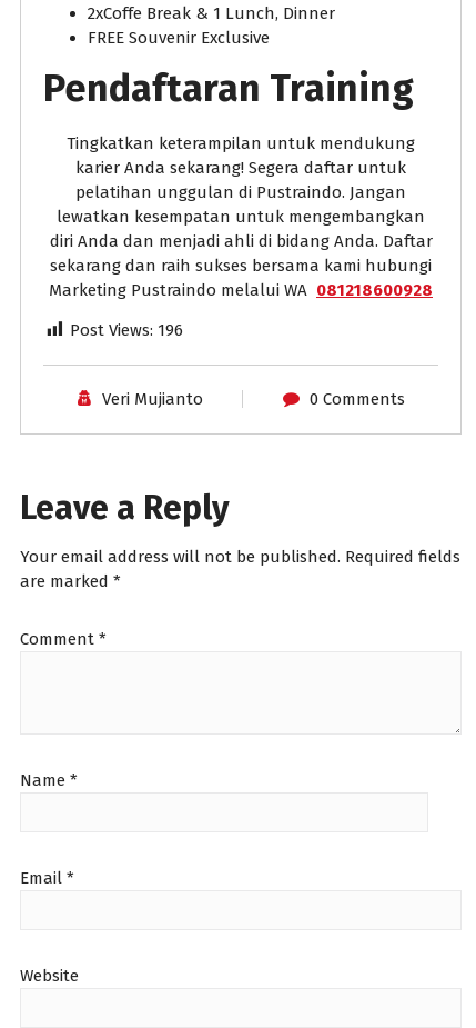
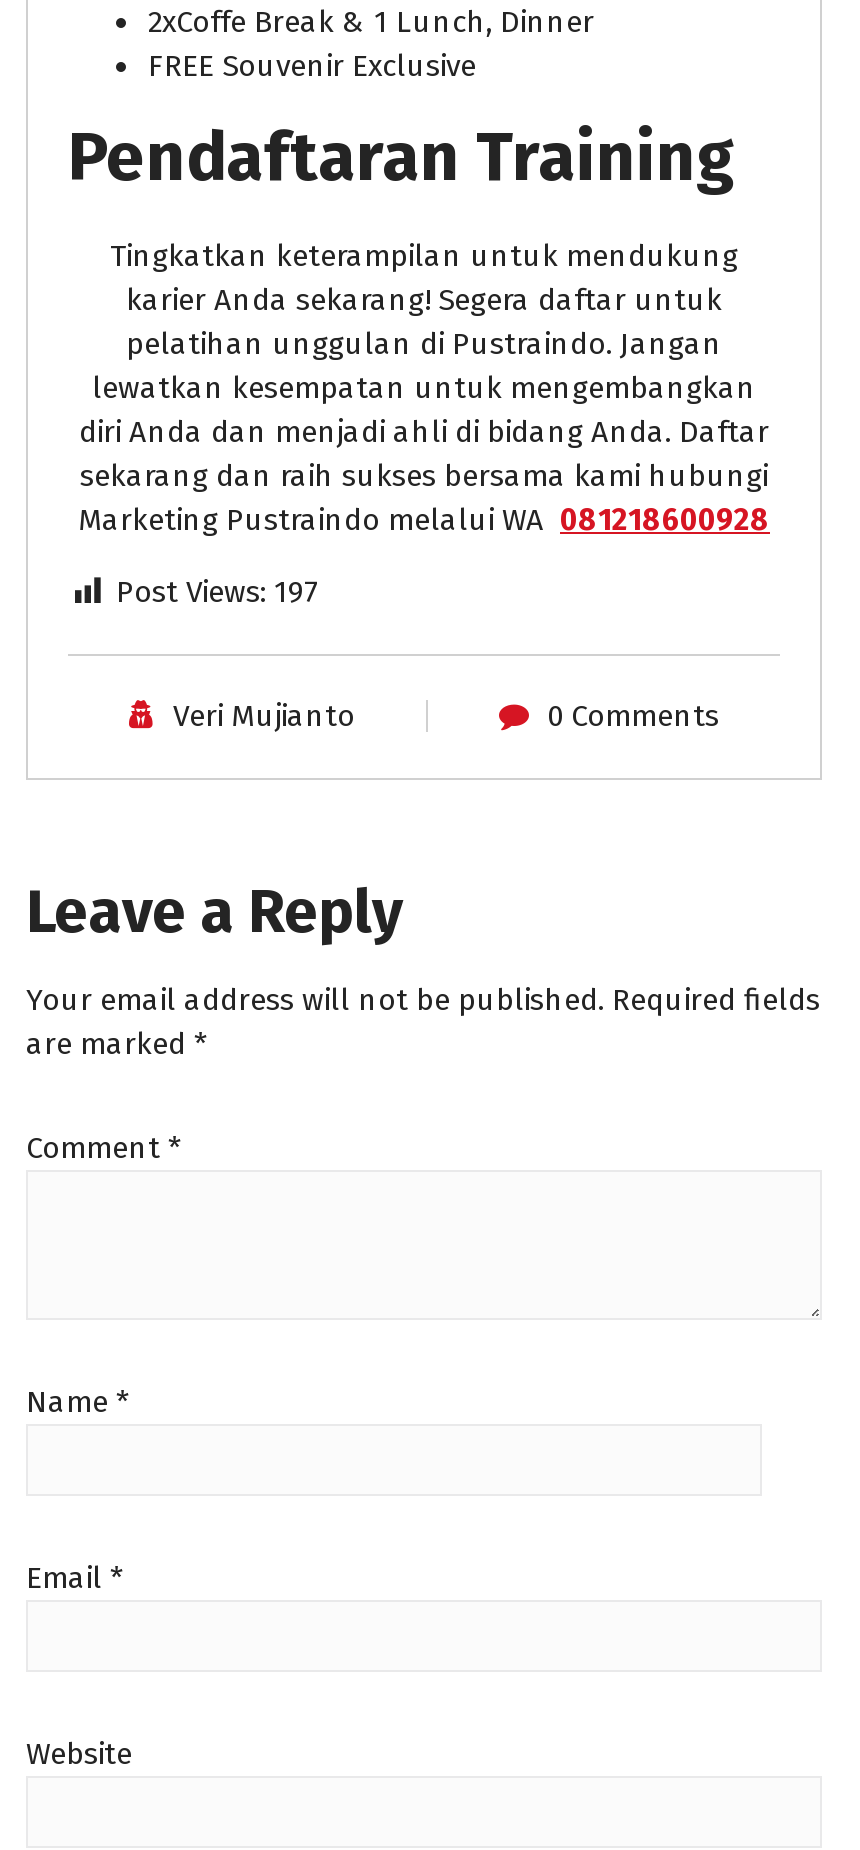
[70,320,183,340] Post Views: 196 -> [116,575,320,611] Post Views: 197

